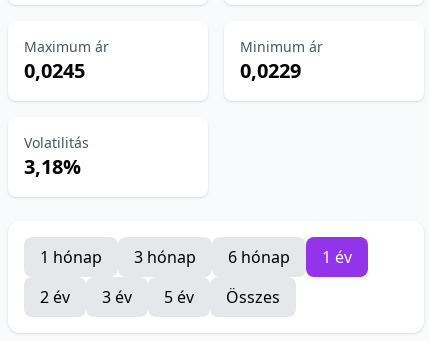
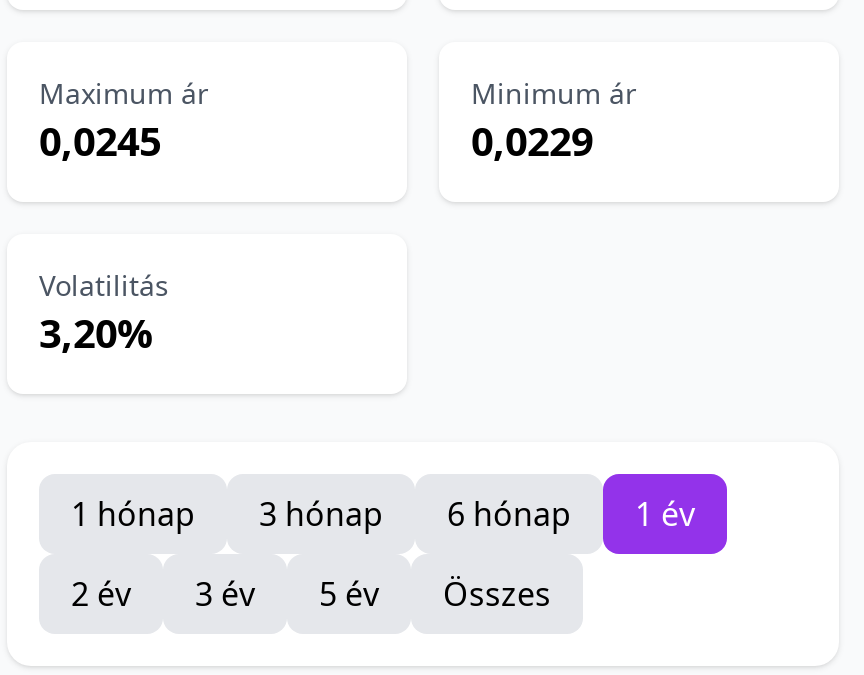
[24,153,81,180] 3,18% -> [39,306,153,360] 3,20%

